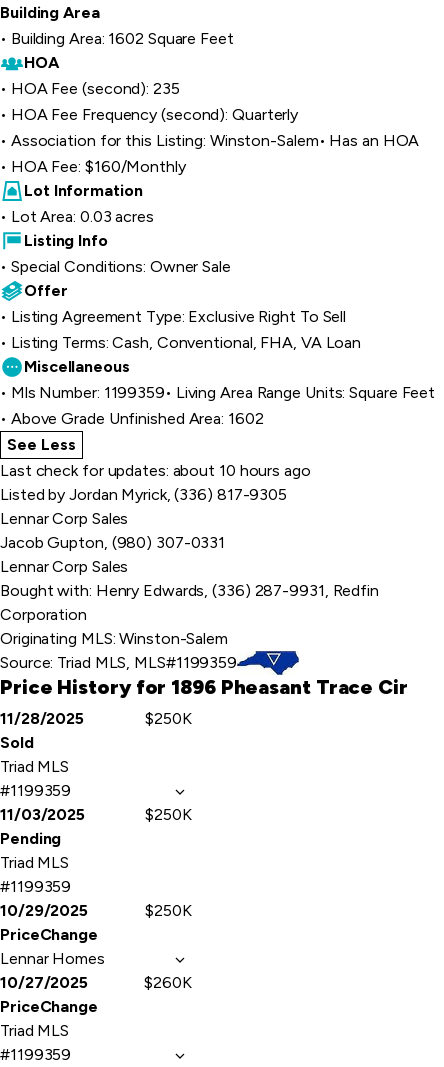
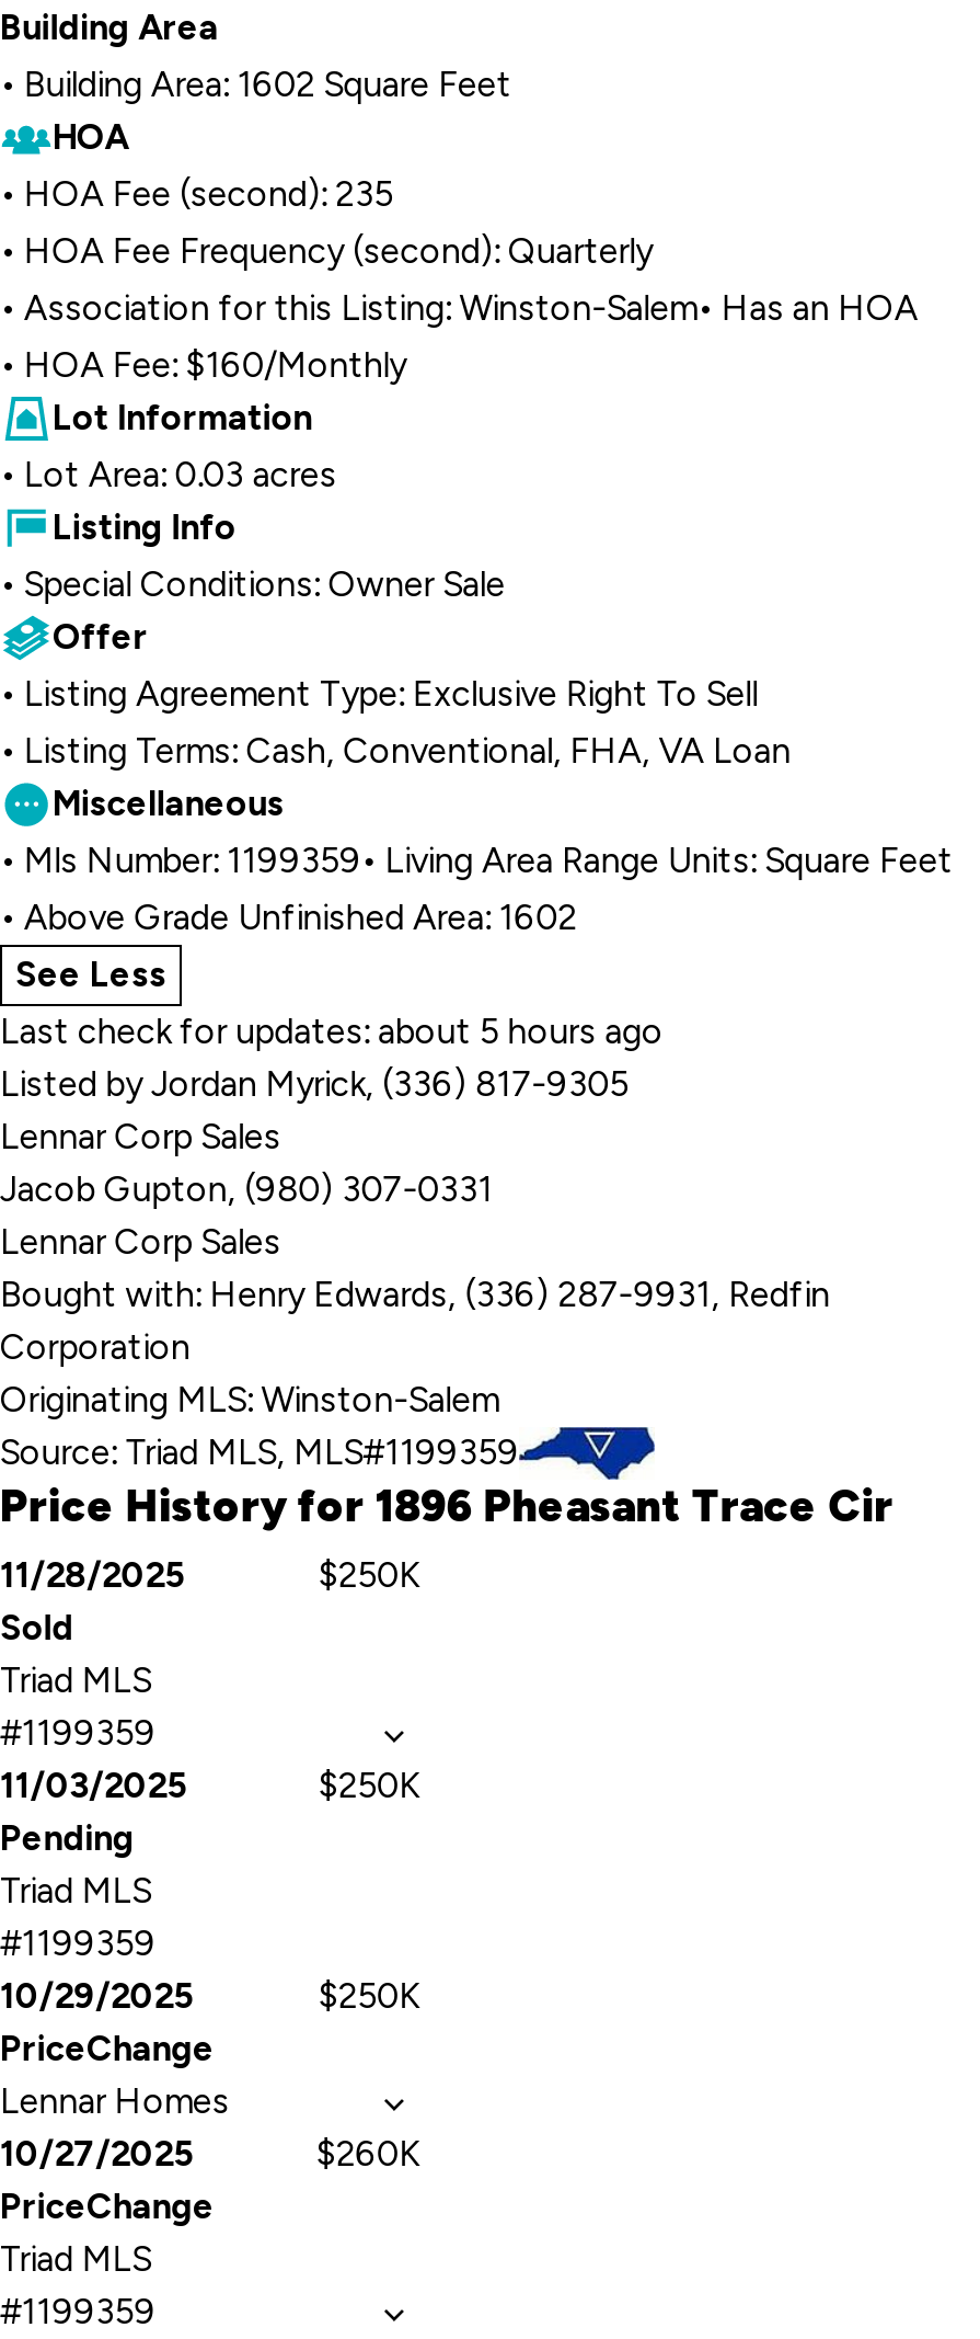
[0,461,311,480] Last check for updates: about 10 hours ago -> [0,1011,663,1052] Last check for updates: about 5 hours ago

